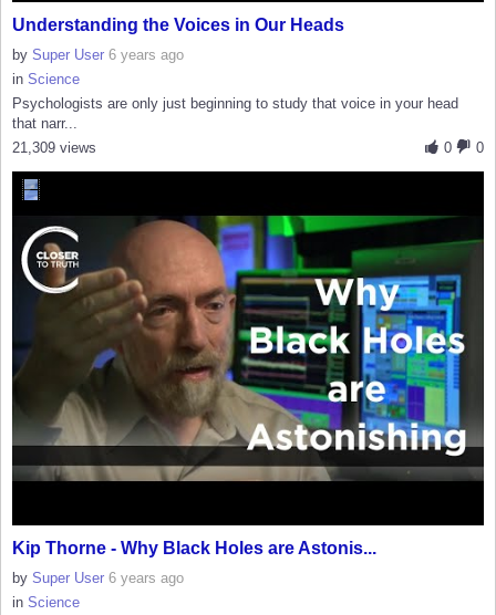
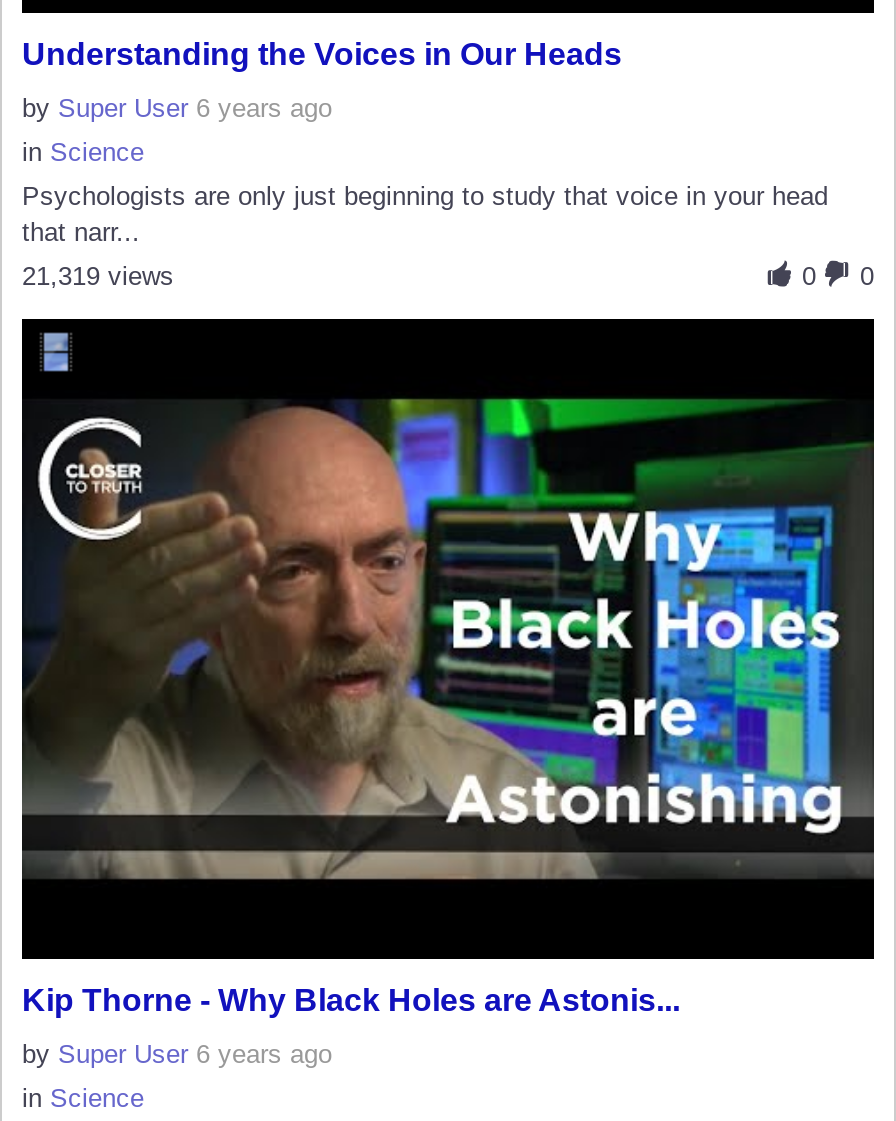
[12,139,96,156] 21,309 views -> [22,261,174,291] 21,319 views

